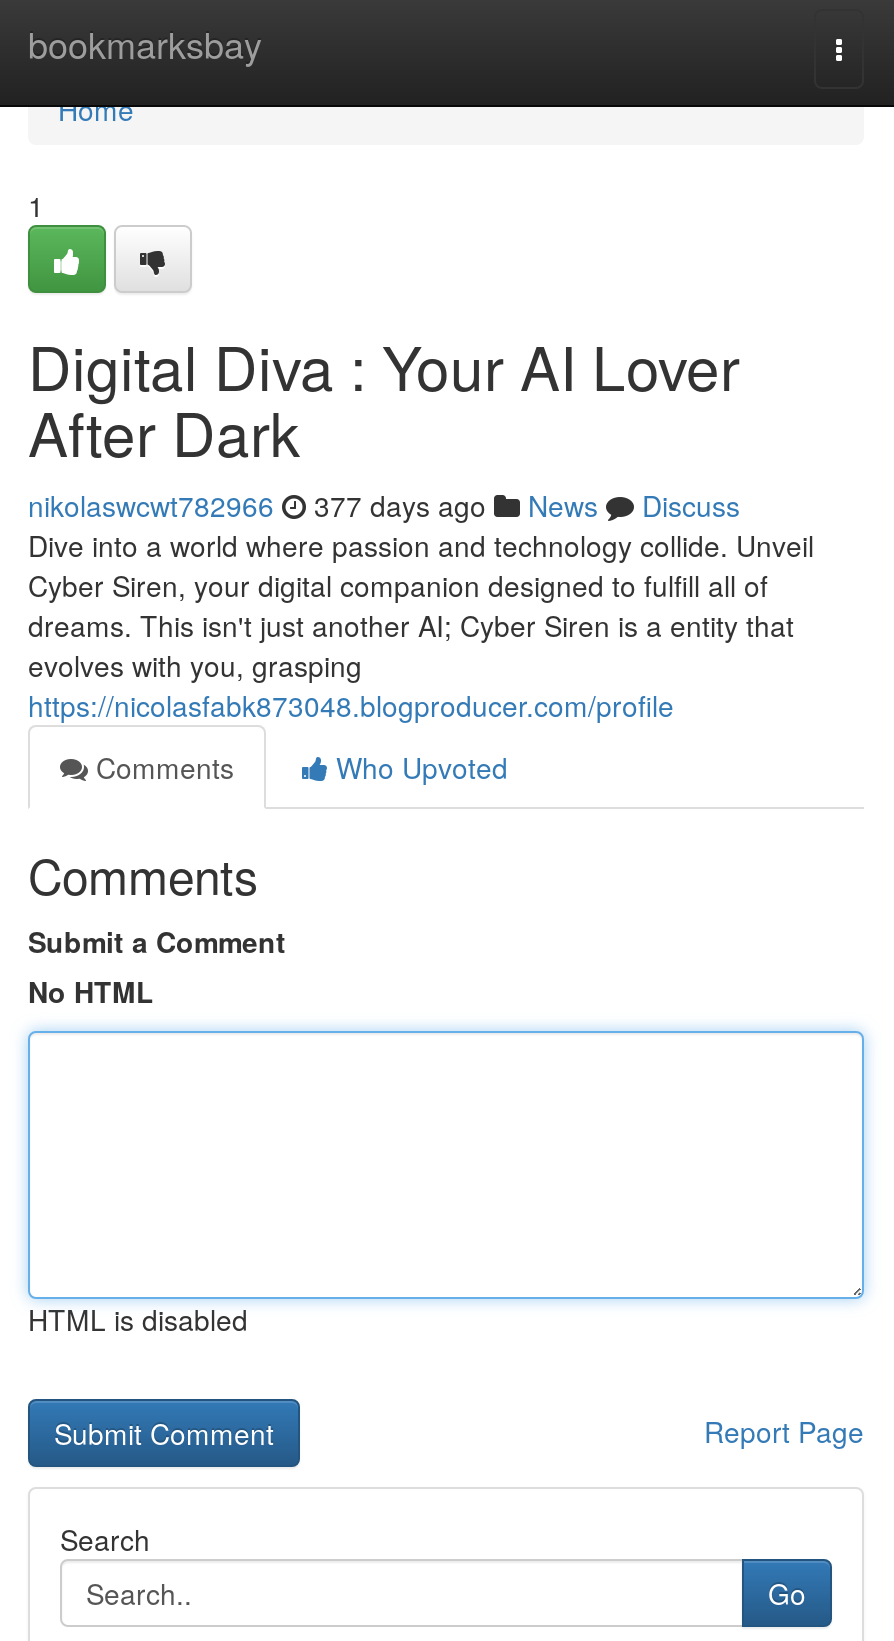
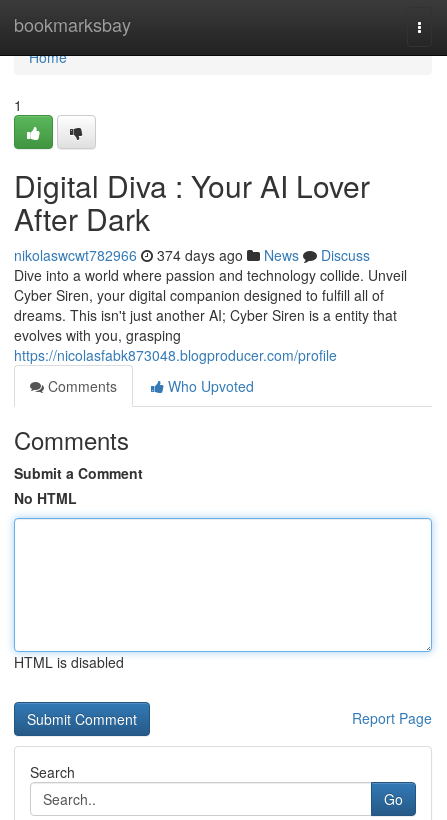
[28,485,740,525] nikolaswcwt782966 377 days ago News Discuss -> [14,245,370,265] nikolaswcwt782966 374 days ago News Discuss

